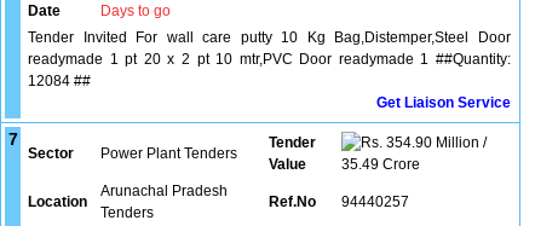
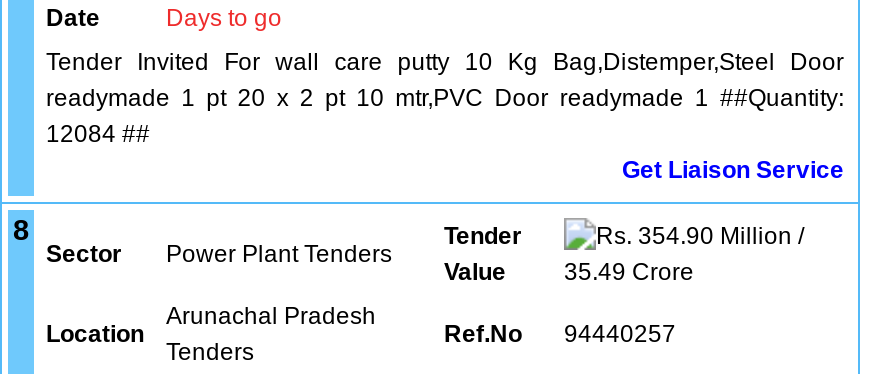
[8,129,18,149] 7 -> [13,214,29,246] 8

